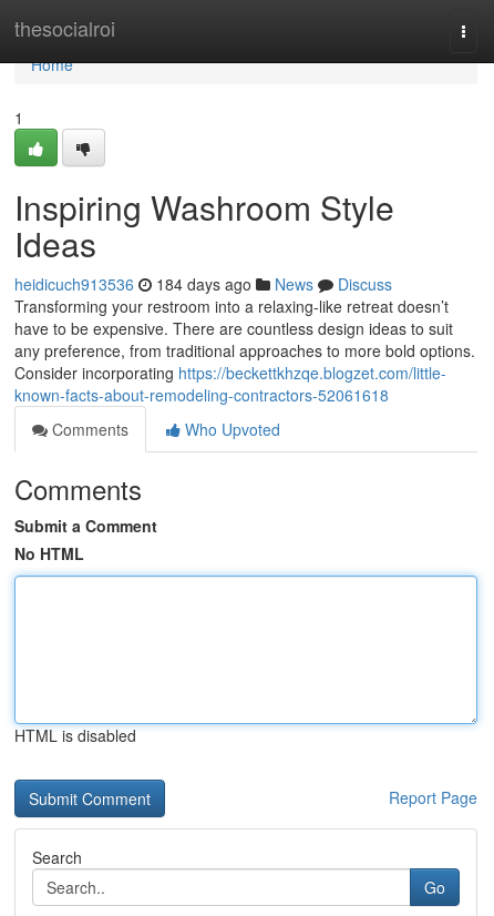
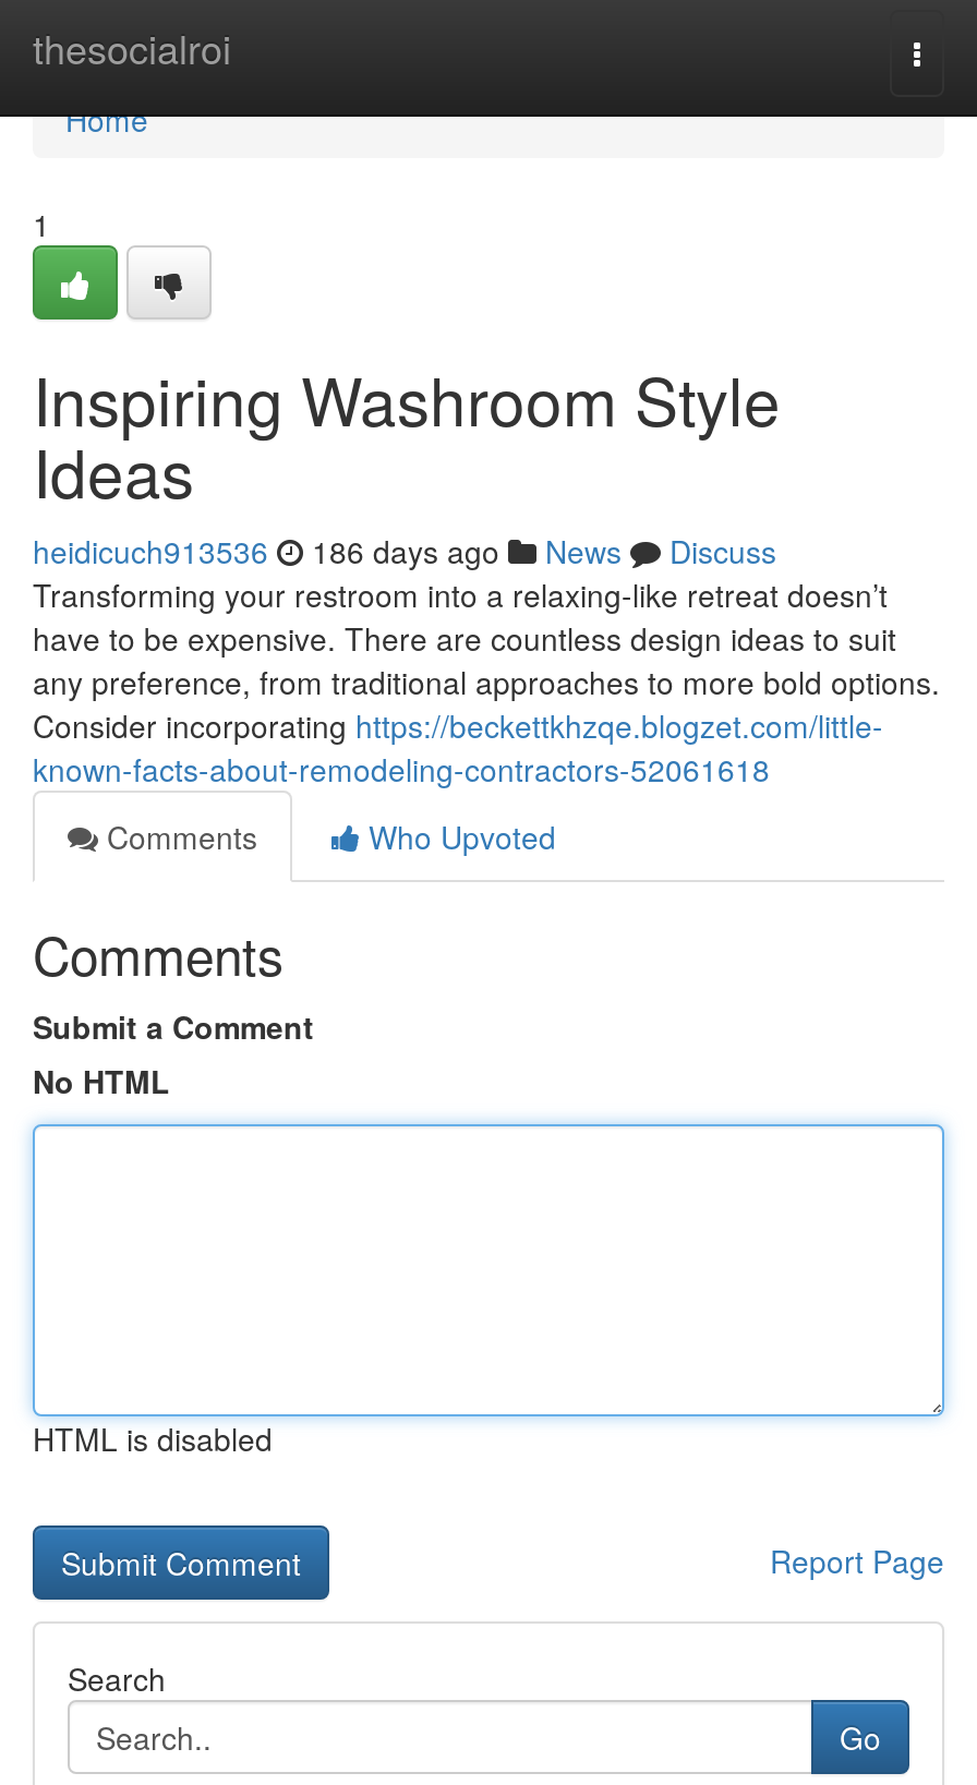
[14,273,392,295] heidicuch913536 184 days ago News Discuss -> [33,529,776,572] heidicuch913536 186 days ago News Discuss

